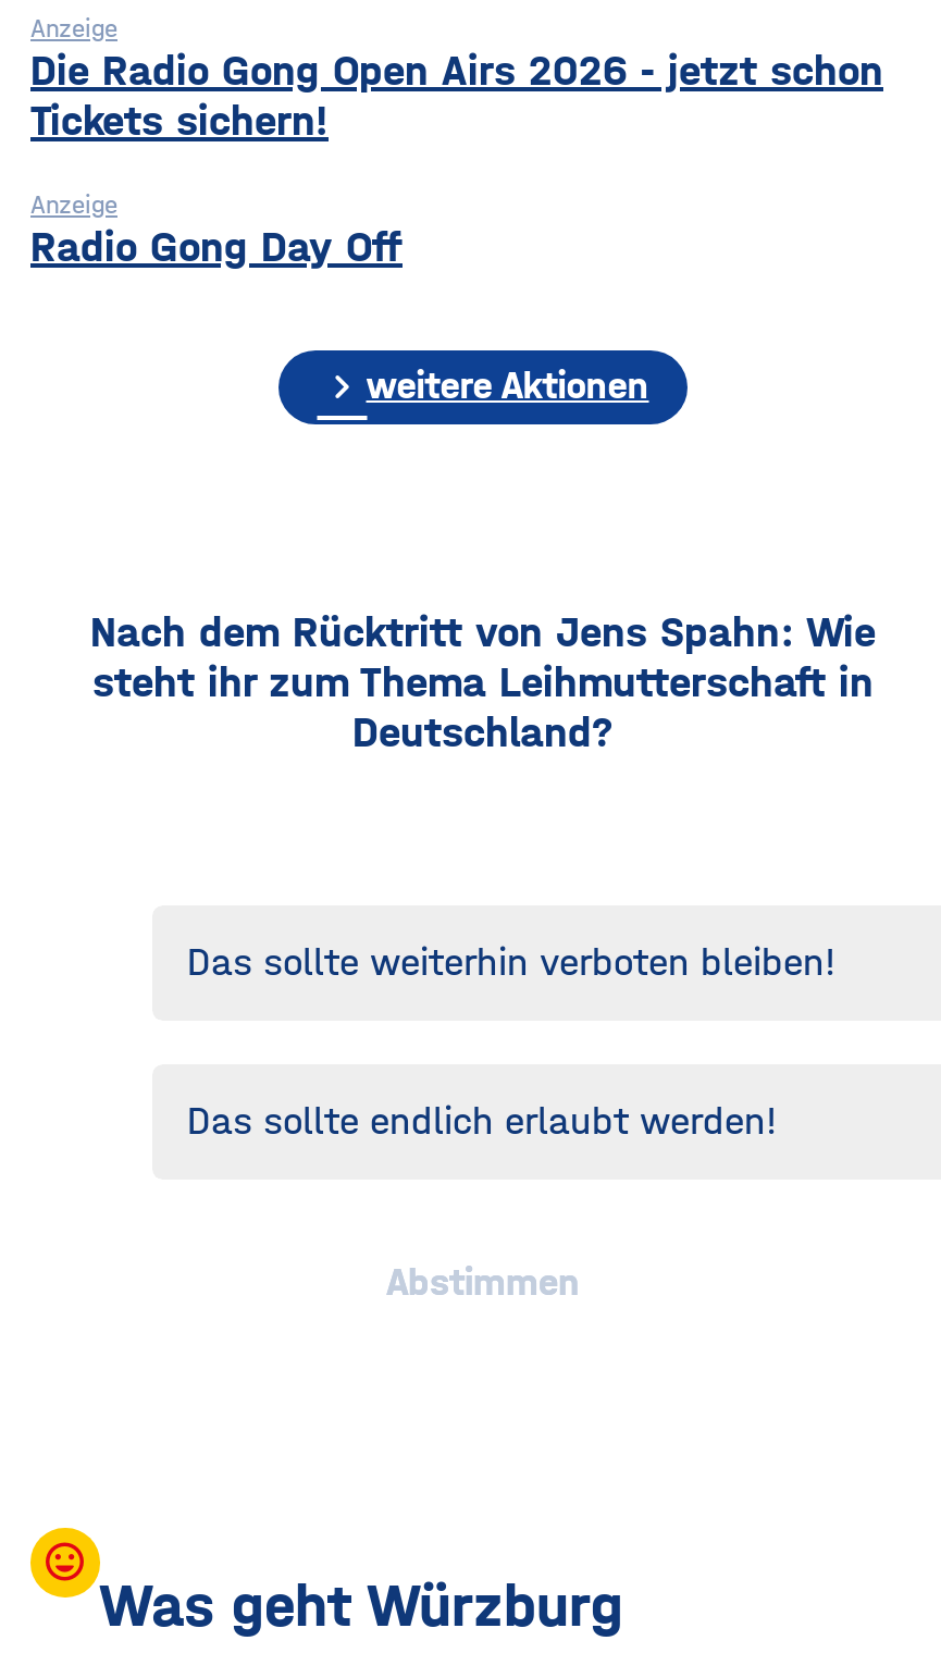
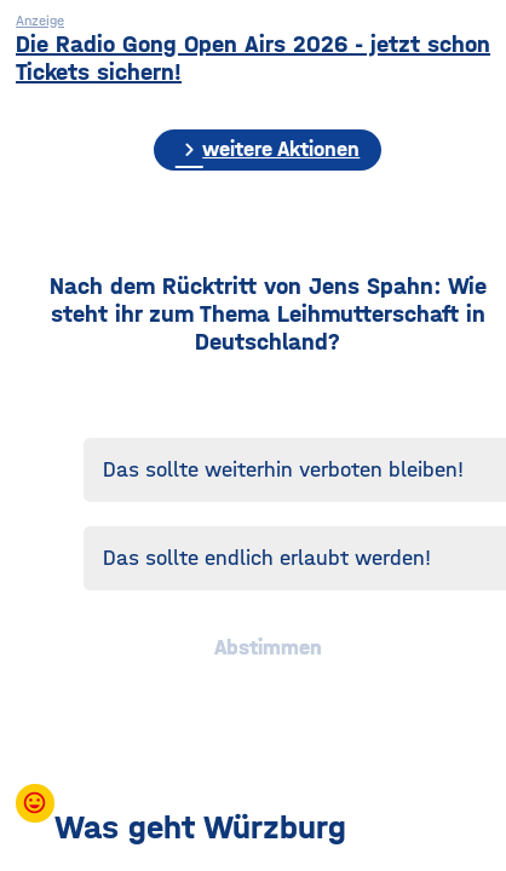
[30,188,403,271] Anzeige | Radio Gong Day Off -> none

